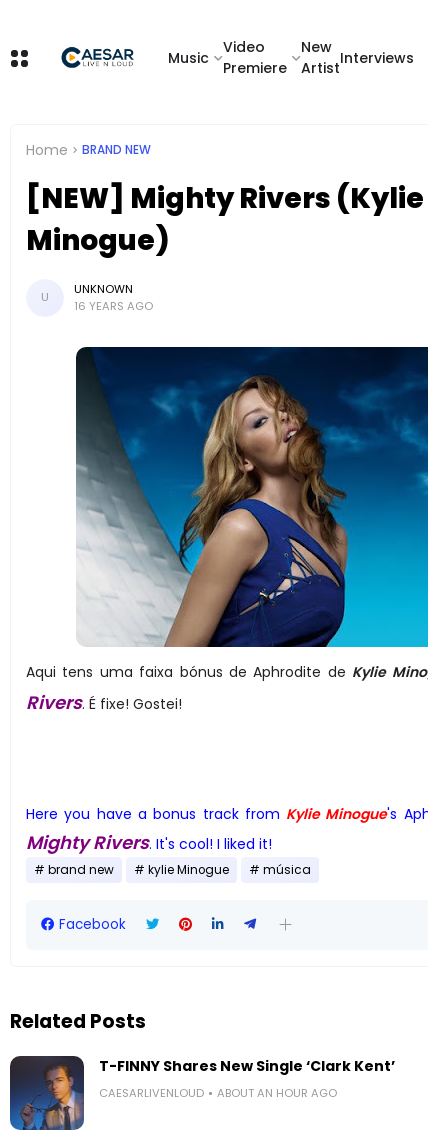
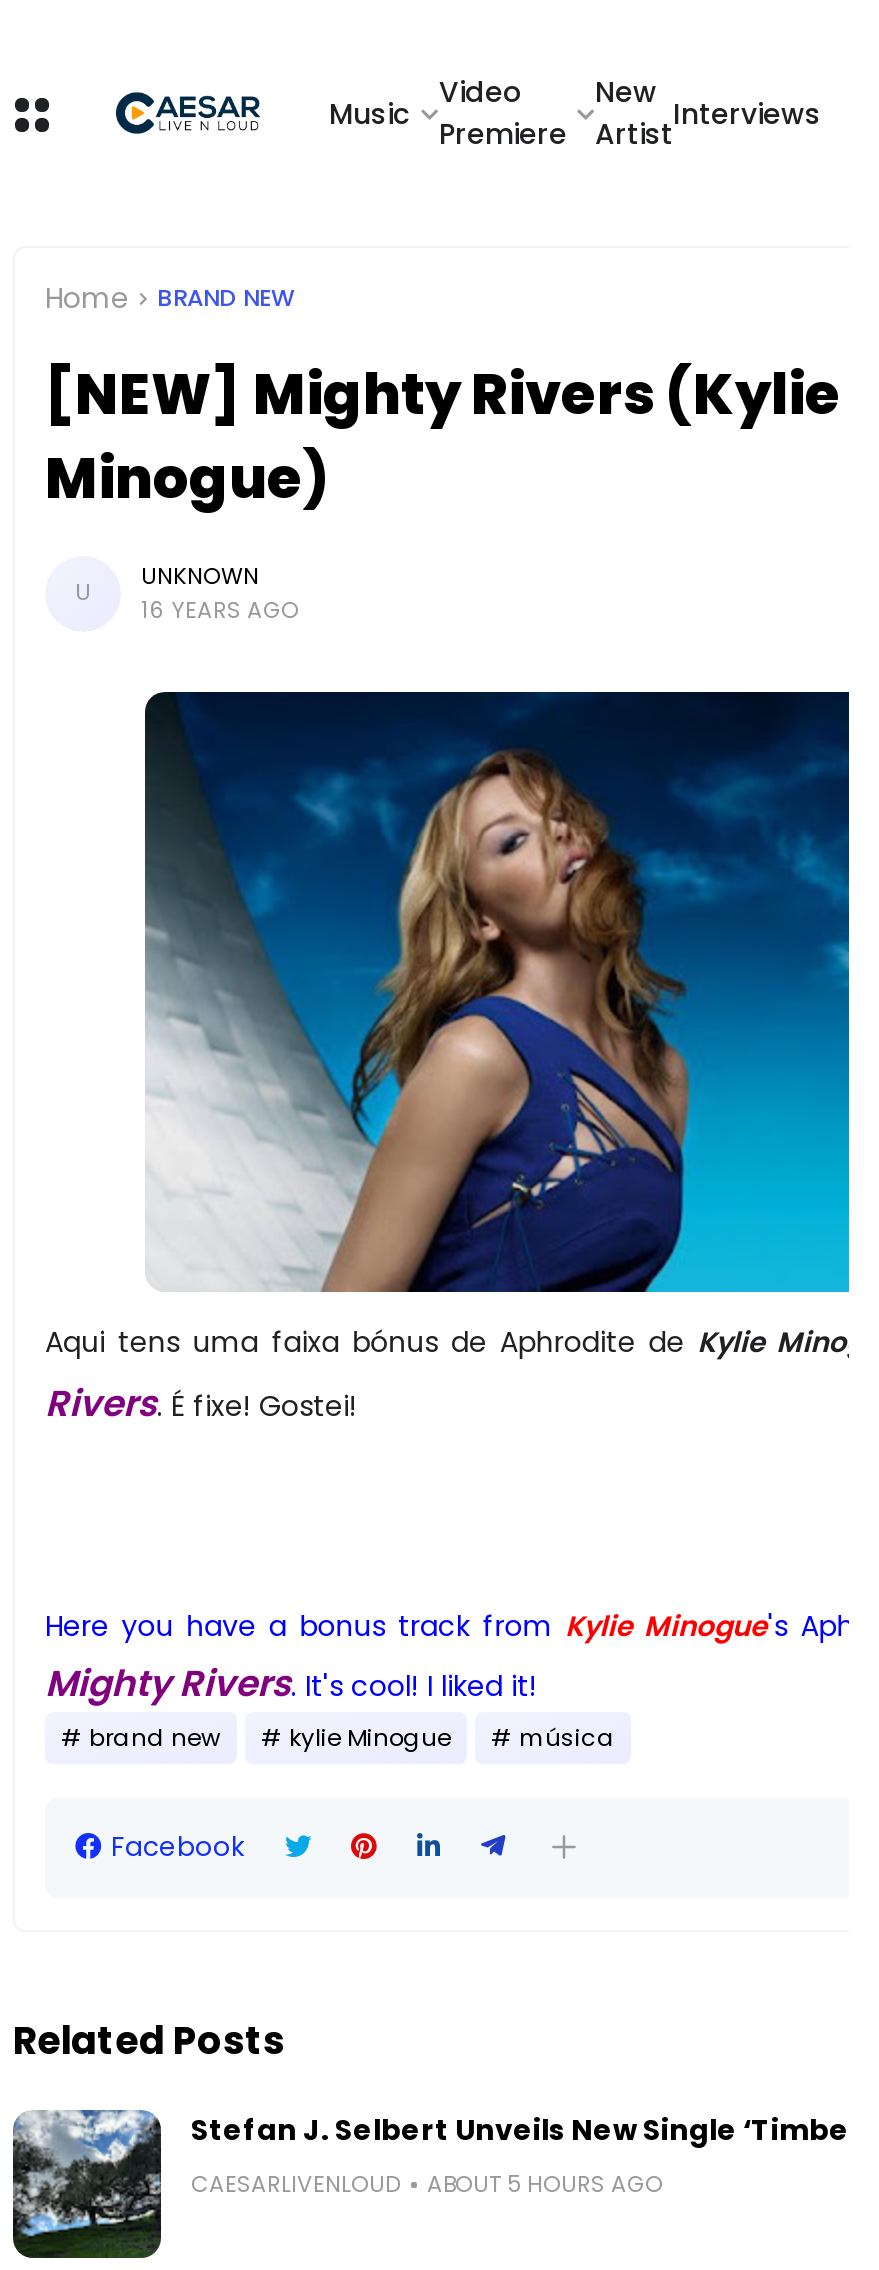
[9,1055,395,1131] [image] | T-FINNY Shares New Single ‘Clark Kent’ -> [11,2108,871,2260] [image] | Stefan J. Selbert Unveils New Single ‘Timber’
[217,1085,337,1101] ABOUT AN HOUR AGO -> [427,2167,663,2199] ABOUT 5 HOURS AGO

